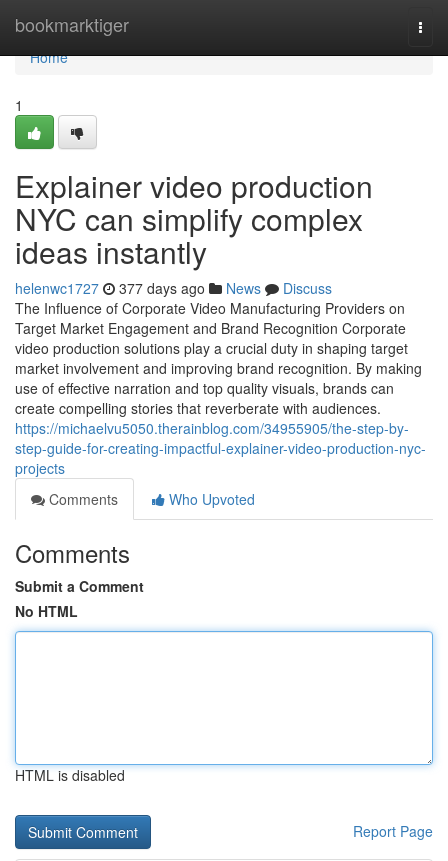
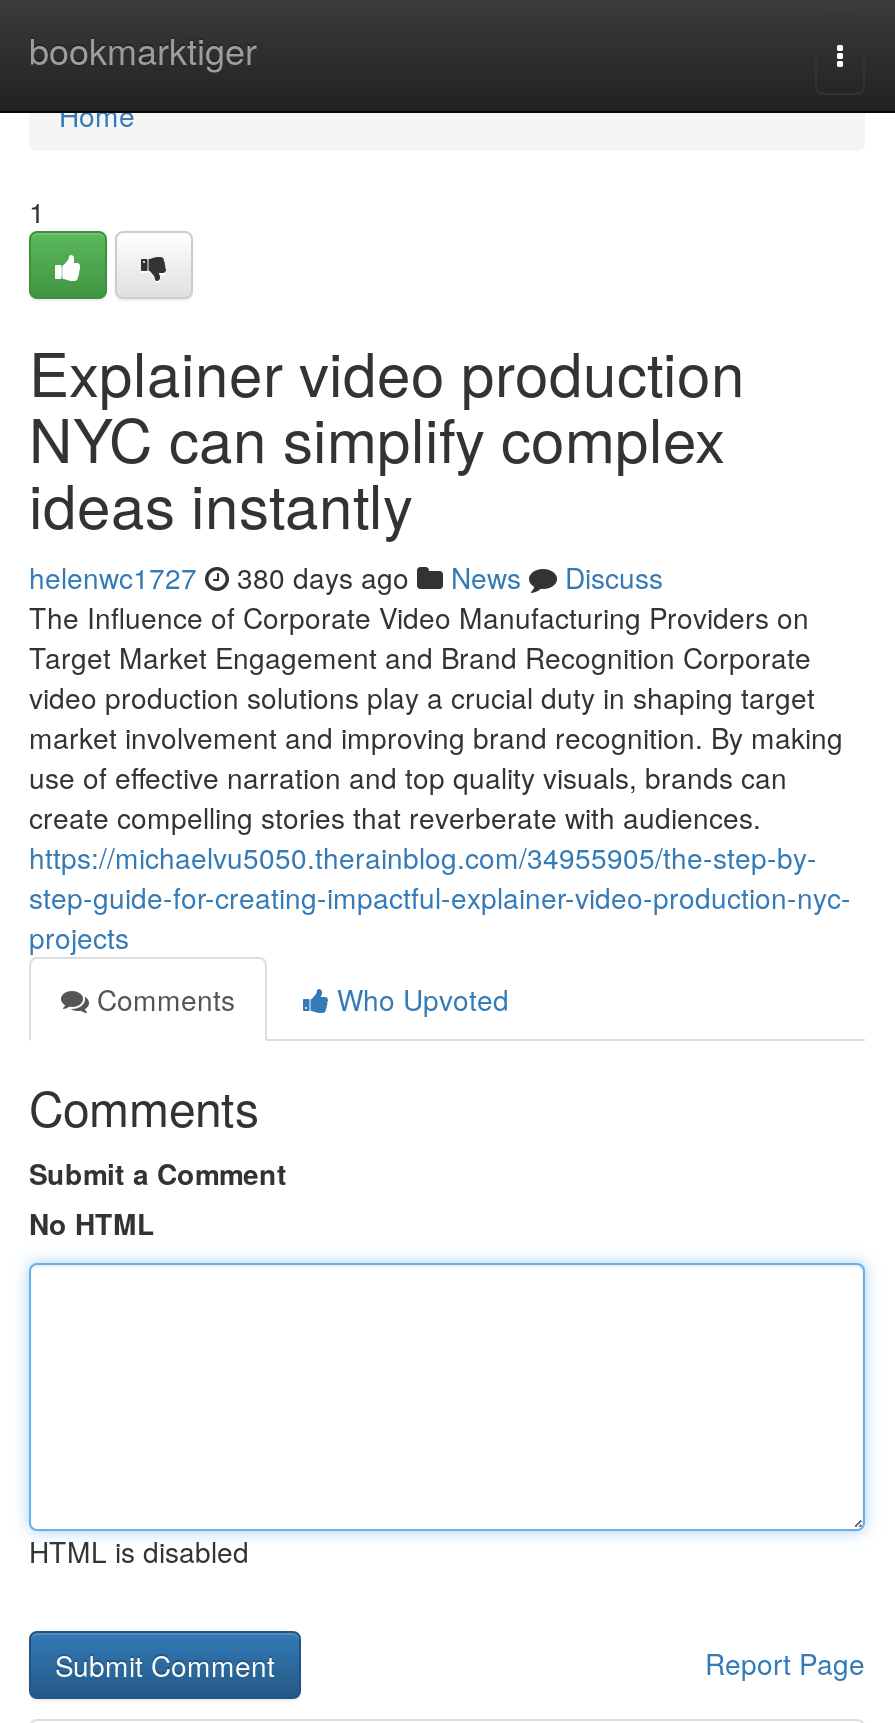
[15,278,332,298] helenwc1727 377 days ago News Discuss -> [29,557,663,597] helenwc1727 380 days ago News Discuss

